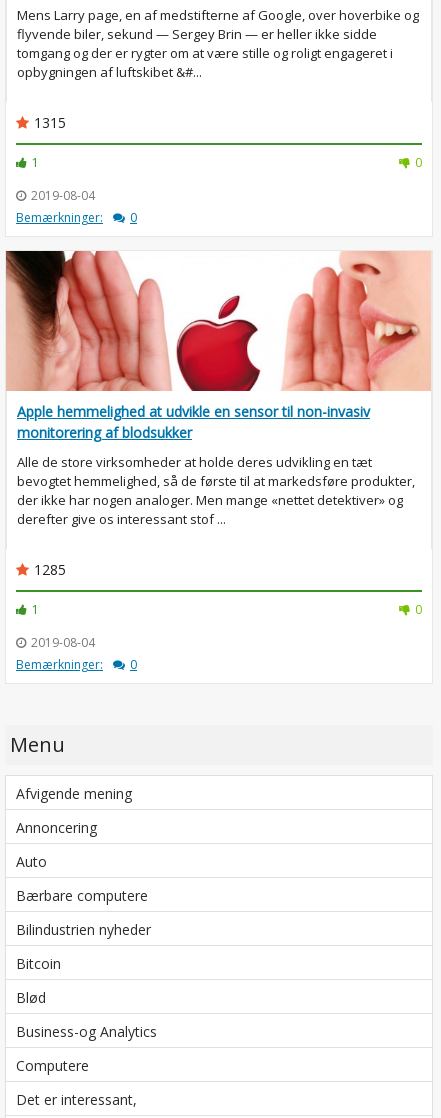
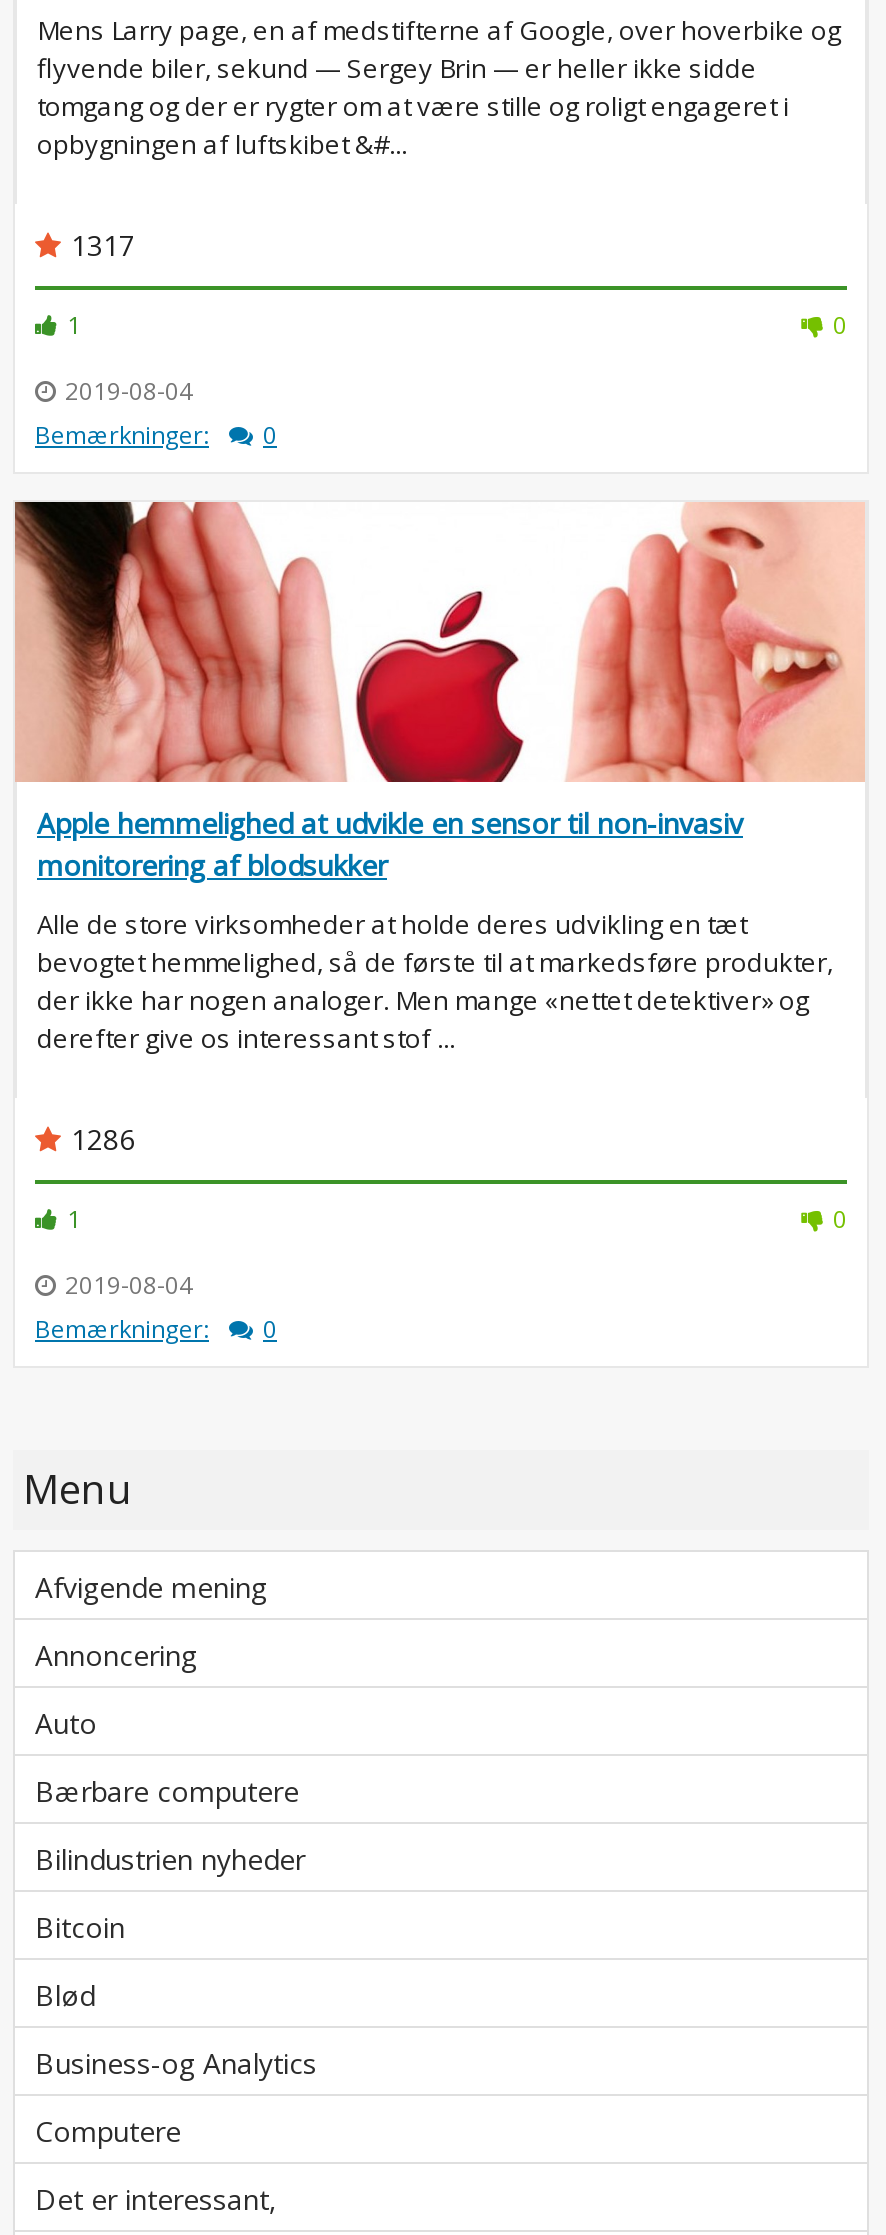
[34,113,66,132] 1315 -> [71,226,135,264] 1317
[34,560,66,579] 1285 -> [71,1120,135,1158] 1286

